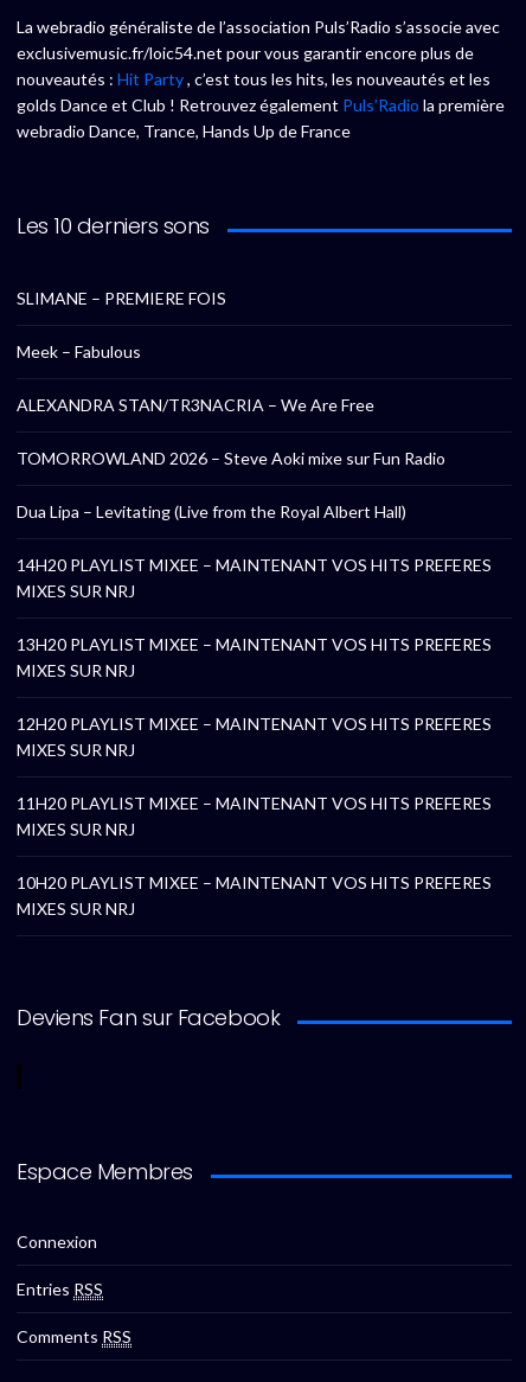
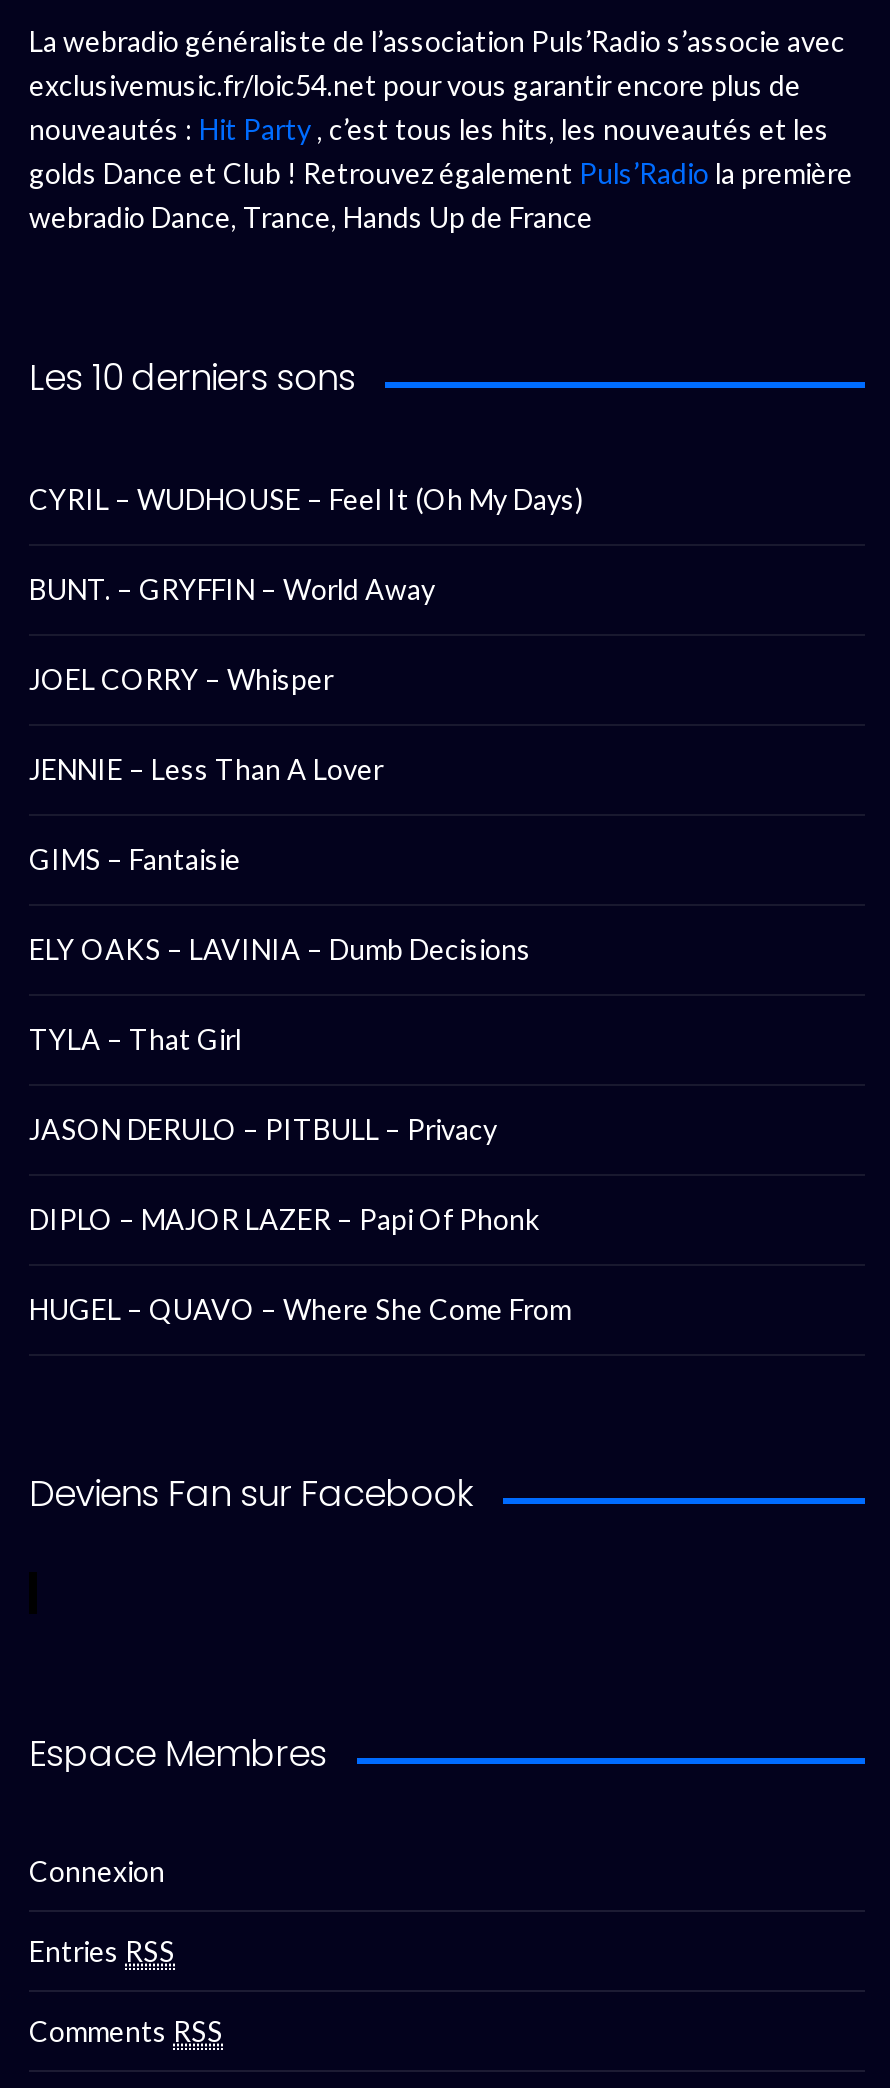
[17,288,226,308] SLIMANE – PREMIERE FOIS -> [29,481,583,515] CYRIL – WUDHOUSE – Feel It (Oh My Days)
[17,341,141,361] Meek – Fabulous -> [29,571,435,605] BUNT. – GRYFFIN – World Away
[17,394,374,414] ALEXANDRA STAN/TR3NACRIA – We Are Free -> [29,661,333,695] JOEL CORRY – Whisper
[17,448,445,468] TOMORROWLAND 2026 – Steve Aoki mixe sur Fun Radio -> [29,751,383,785] JENNIE – Less Than A Lover
[17,501,406,521] Dua Lipa – Levitating (Live from the Royal Albert Hall) -> [29,841,241,875] GIMS – Fantaisie
[17,554,492,600] 14H20 PLAYLIST MIXEE – MAINTENANT VOS HITS PREFERES | MIXES SUR NRJ -> [29,931,531,965] ELY OAKS – LAVINIA – Dumb Decisions
[17,634,492,680] 13H20 PLAYLIST MIXEE – MAINTENANT VOS HITS PREFERES | MIXES SUR NRJ -> [29,1021,241,1055] TYLA – That Girl
[17,713,492,759] 12H20 PLAYLIST MIXEE – MAINTENANT VOS HITS PREFERES | MIXES SUR NRJ -> [29,1111,497,1145] JASON DERULO – PITBULL – Privacy
[17,792,492,839] 11H20 PLAYLIST MIXEE – MAINTENANT VOS HITS PREFERES | MIXES SUR NRJ -> [29,1201,539,1235] DIPLO – MAJOR LAZER – Papi Of Phonk
[17,872,492,918] 10H20 PLAYLIST MIXEE – MAINTENANT VOS HITS PREFERES | MIXES SUR NRJ -> [29,1291,571,1325] HUGEL – QUAVO – Where She Come From

